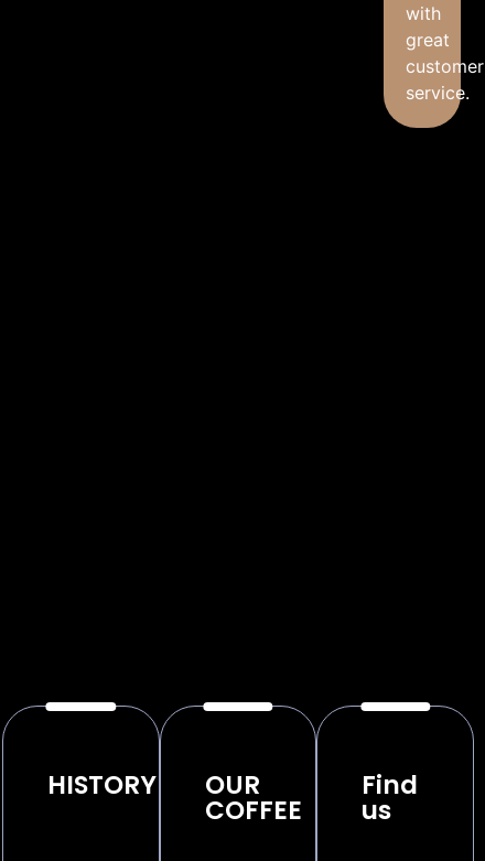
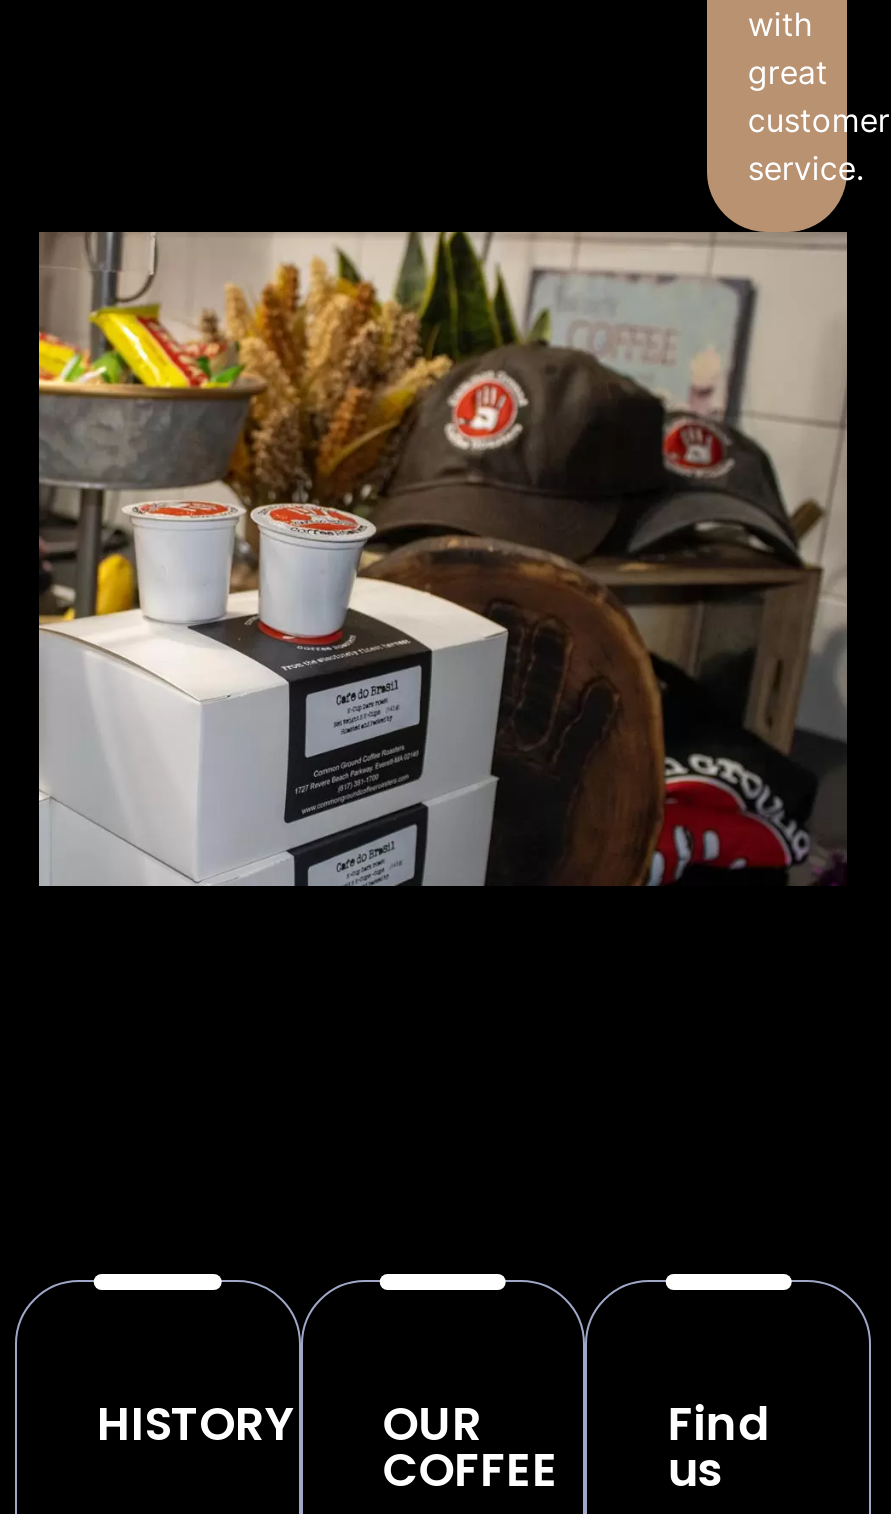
none -> [37,230,849,888] [image]

